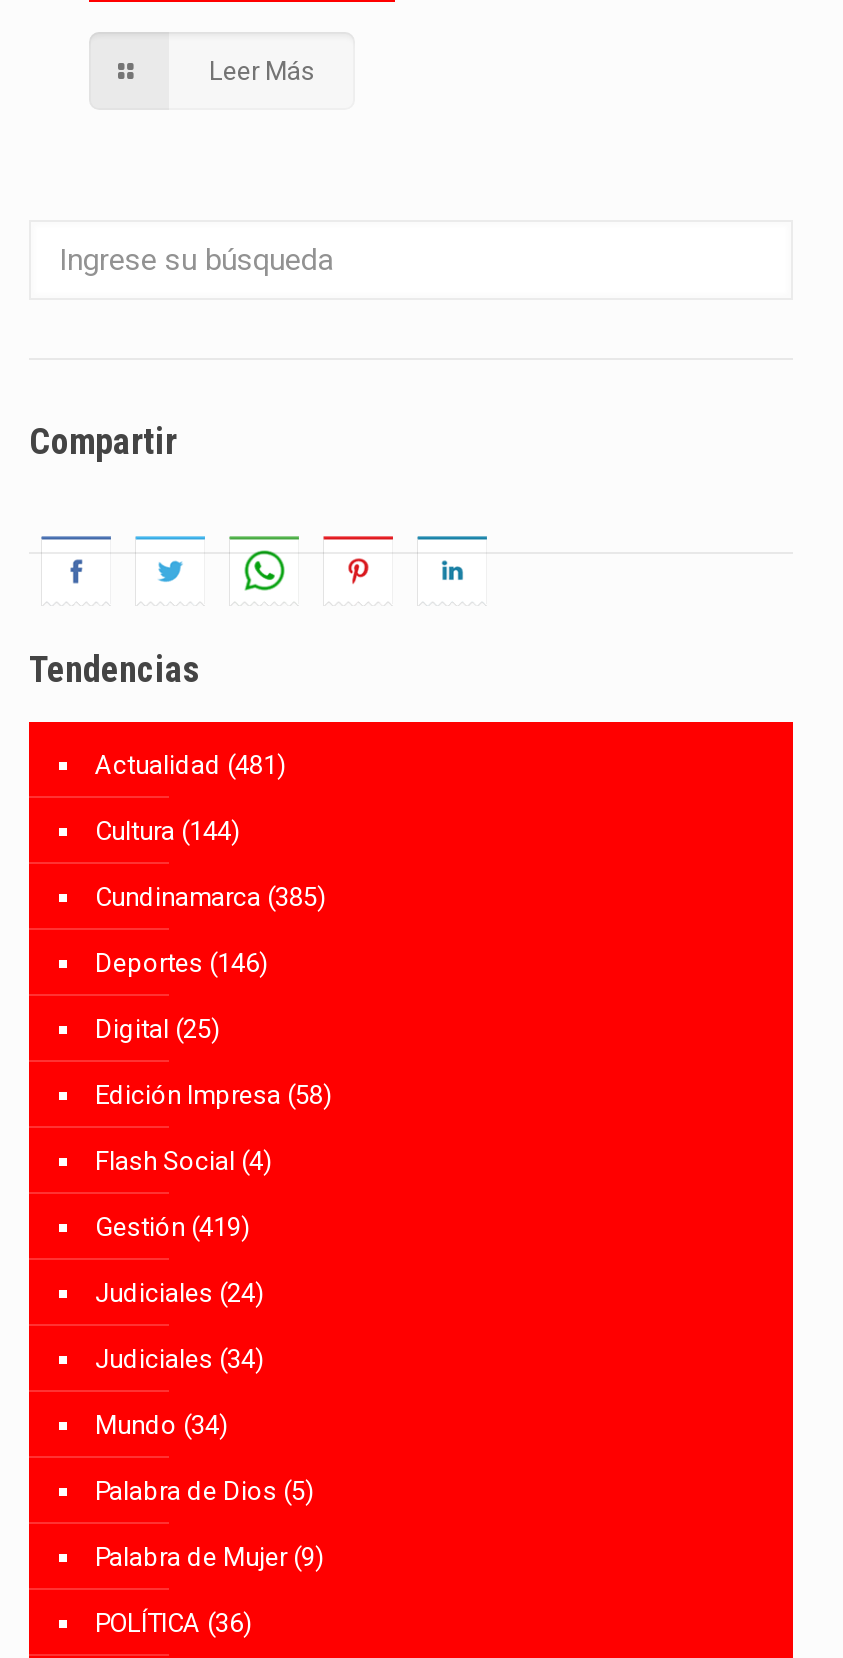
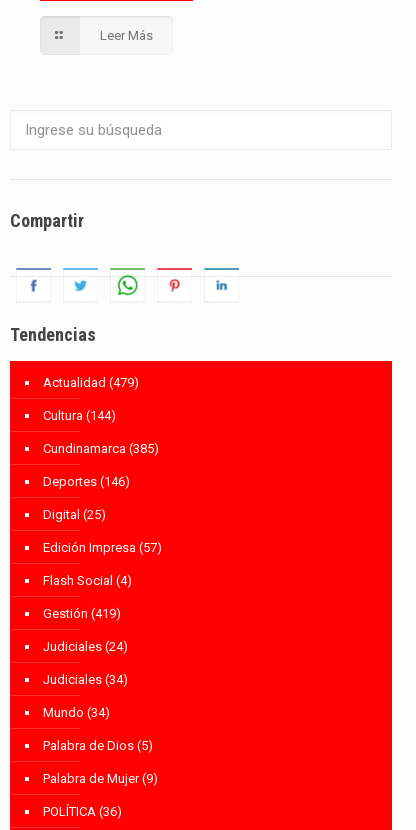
[95,750,287,780] Actualidad (481) -> [43,375,139,390] Actualidad (479)
[95,1080,333,1110] Edición Impresa (58) -> [43,540,162,555] Edición Impresa (57)

